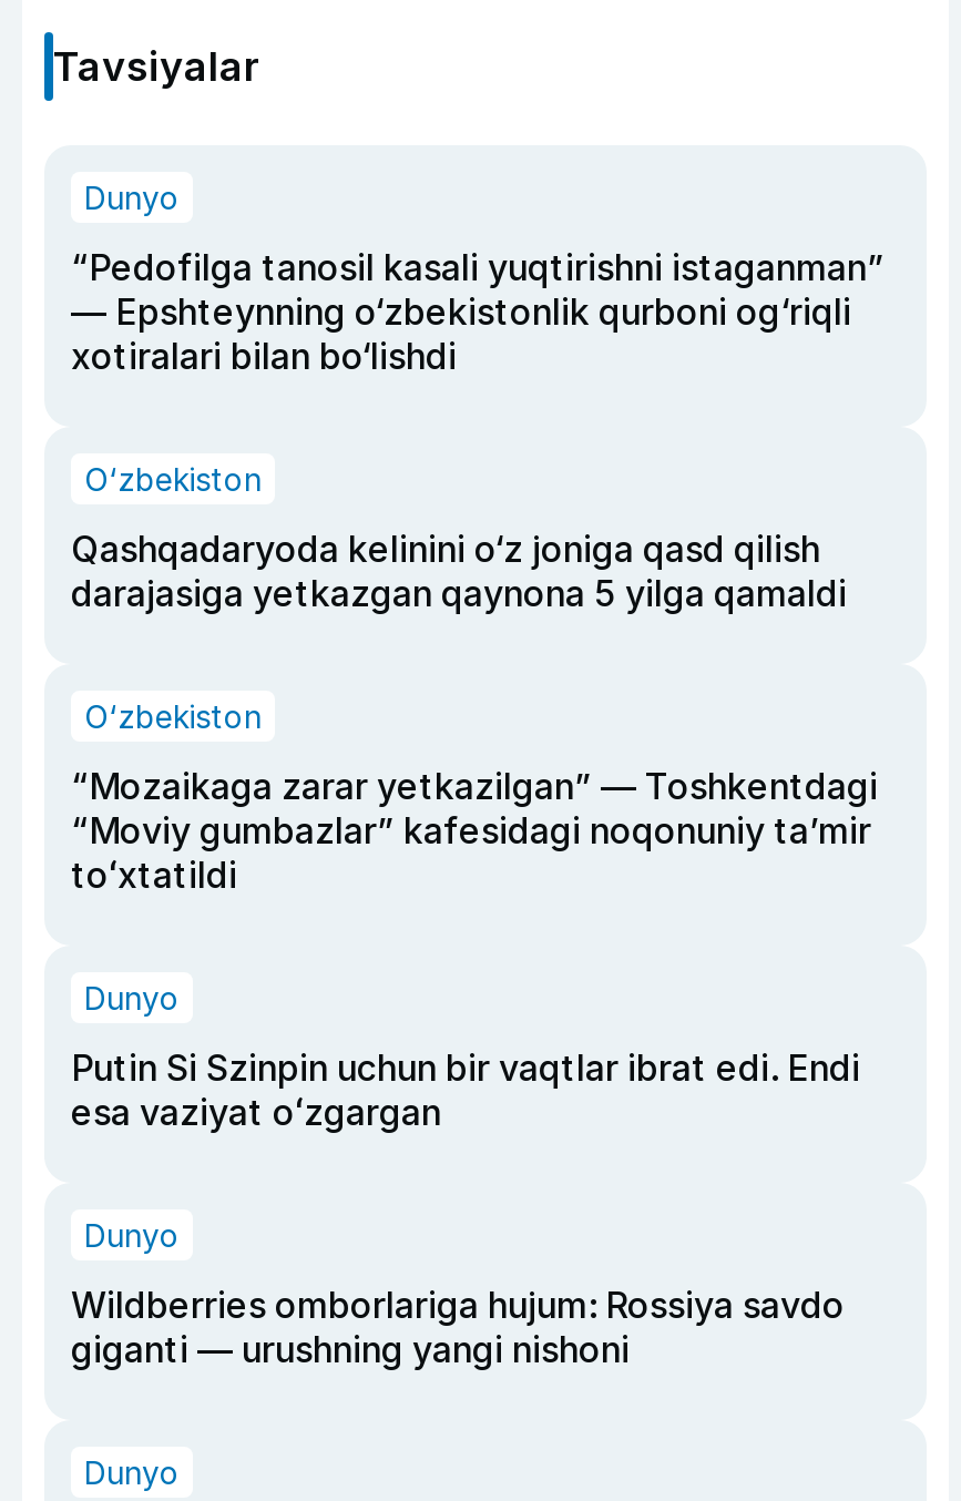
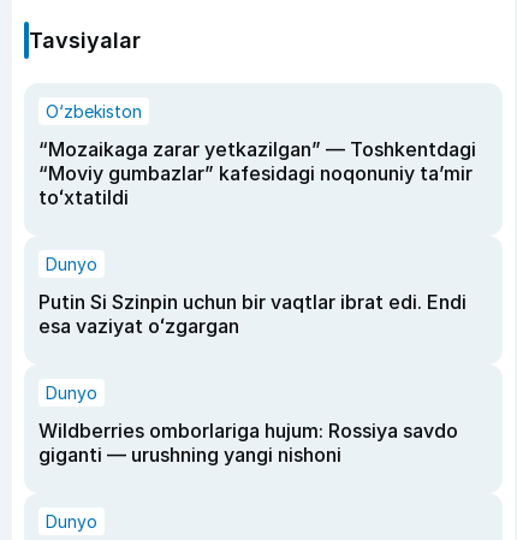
[71,178,885,614] Dunyo | “Pedofilga tanosil kasali yuqtirishni istaganman” | — Epshteynning o‘zbekistonlik qurboni og‘riqli | xotiralari bilan bo‘lishdi | O‘zbekiston | Qashqadaryoda kelinini o‘z joniga qasd qilish | darajasiga yetkazgan qaynona 5 yilga qamaldi -> none

